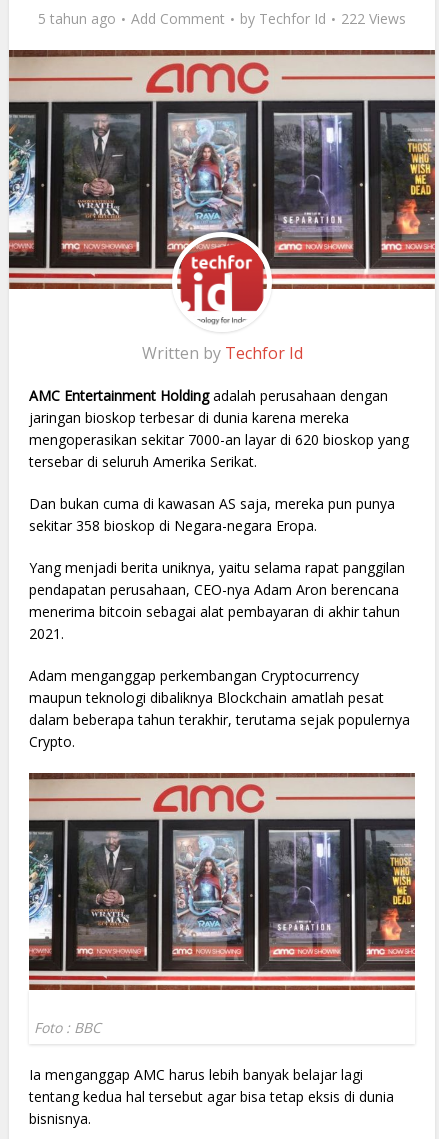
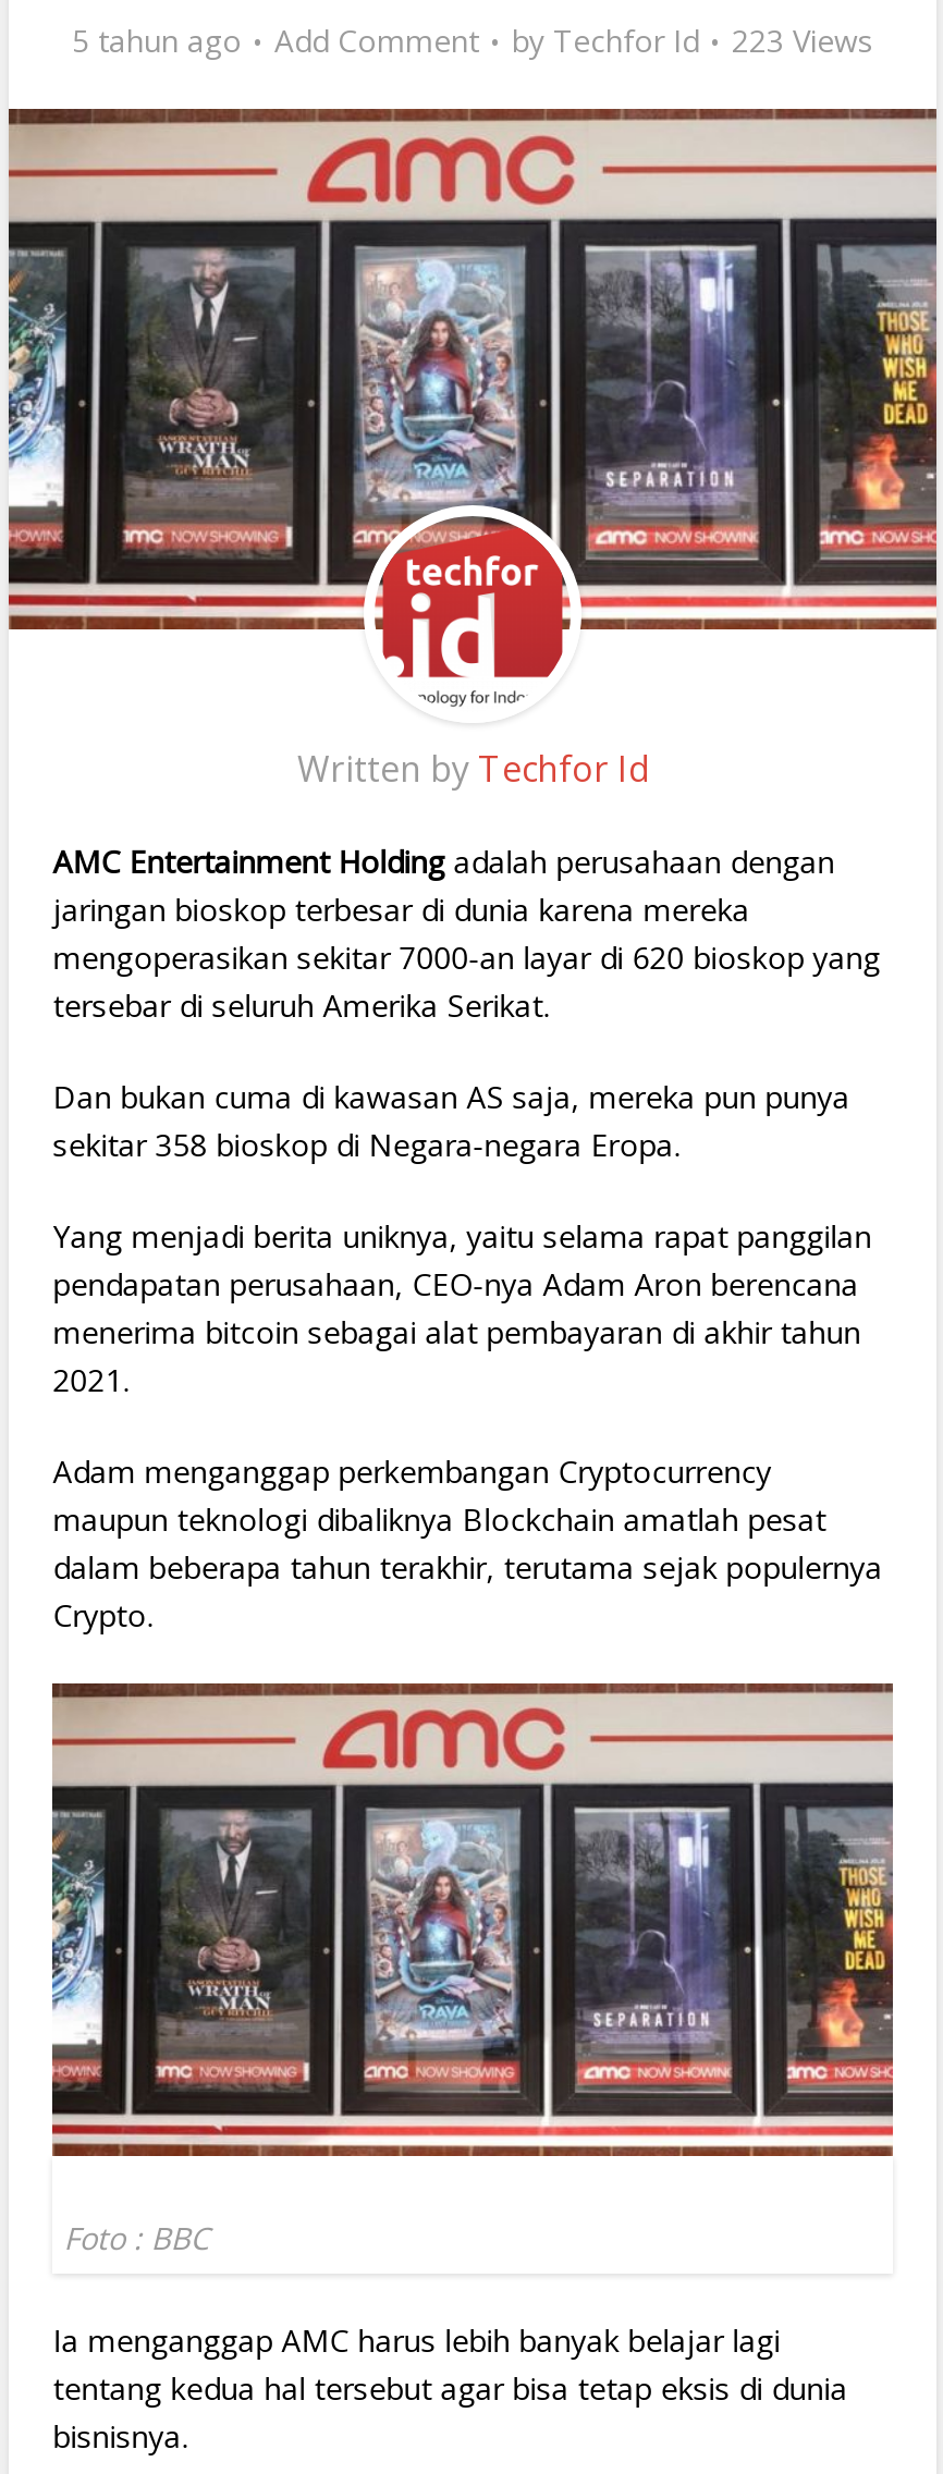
[38,9,406,28] 5 tahun ago Add Comment by Techfor Id 222 Views -> [72,20,873,61] 5 tahun ago Add Comment by Techfor Id 223 Views

